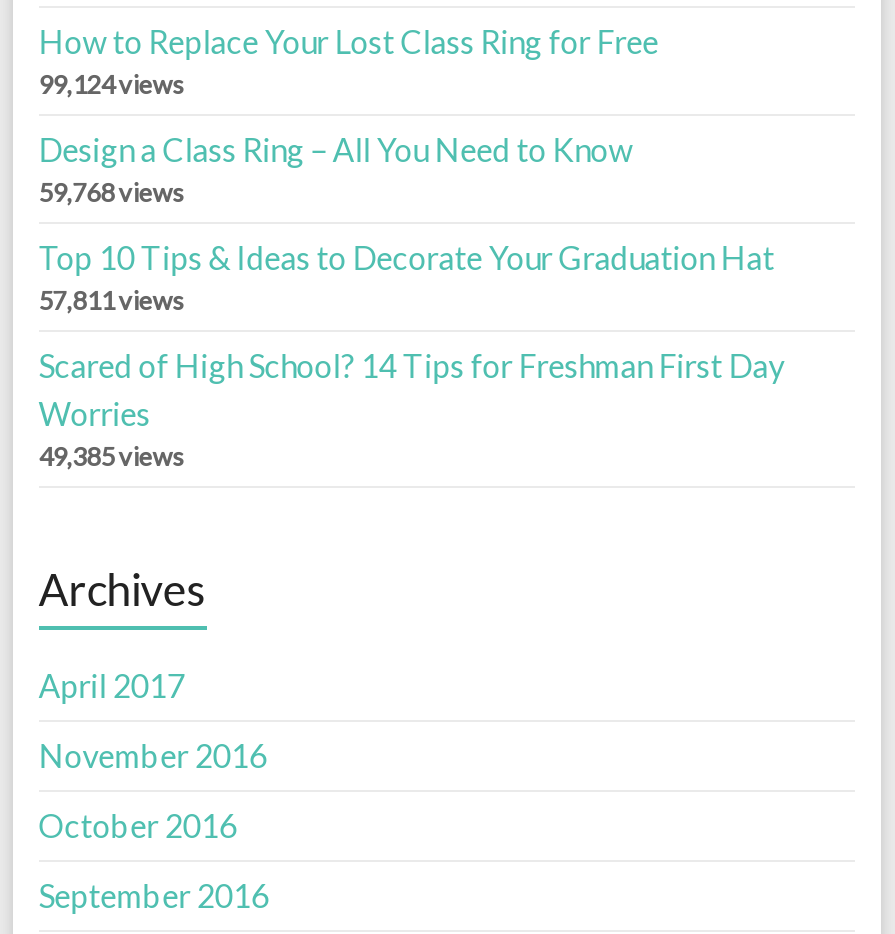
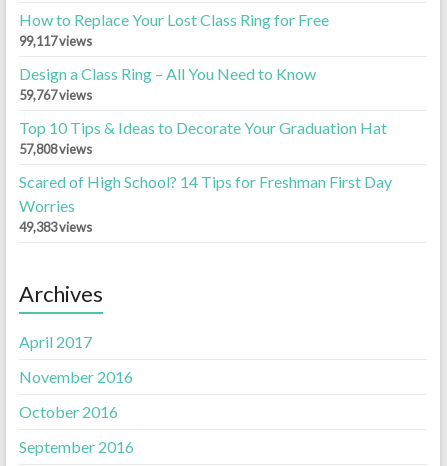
[39,67,185,99] 99,124 views -> [19,33,92,49] 99,117 views
[39,175,185,207] 59,768 views -> [19,87,92,103] 59,767 views
[39,283,185,315] 57,811 views -> [19,141,92,157] 57,808 views
[39,439,185,471] 49,385 views -> [19,219,92,235] 49,383 views

